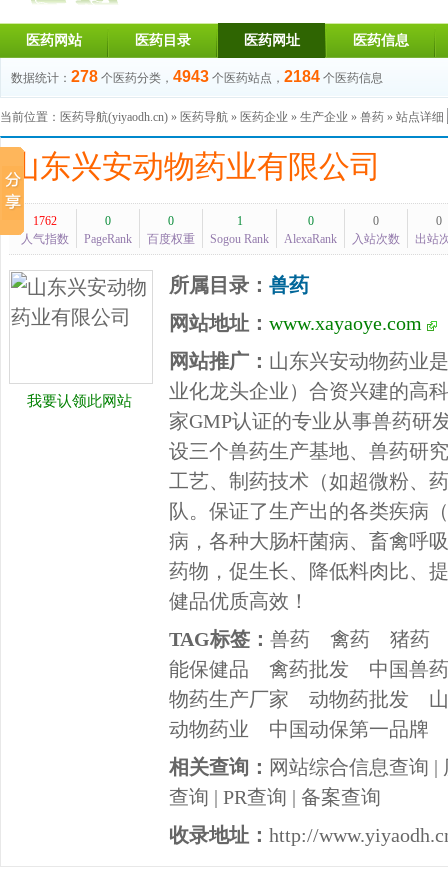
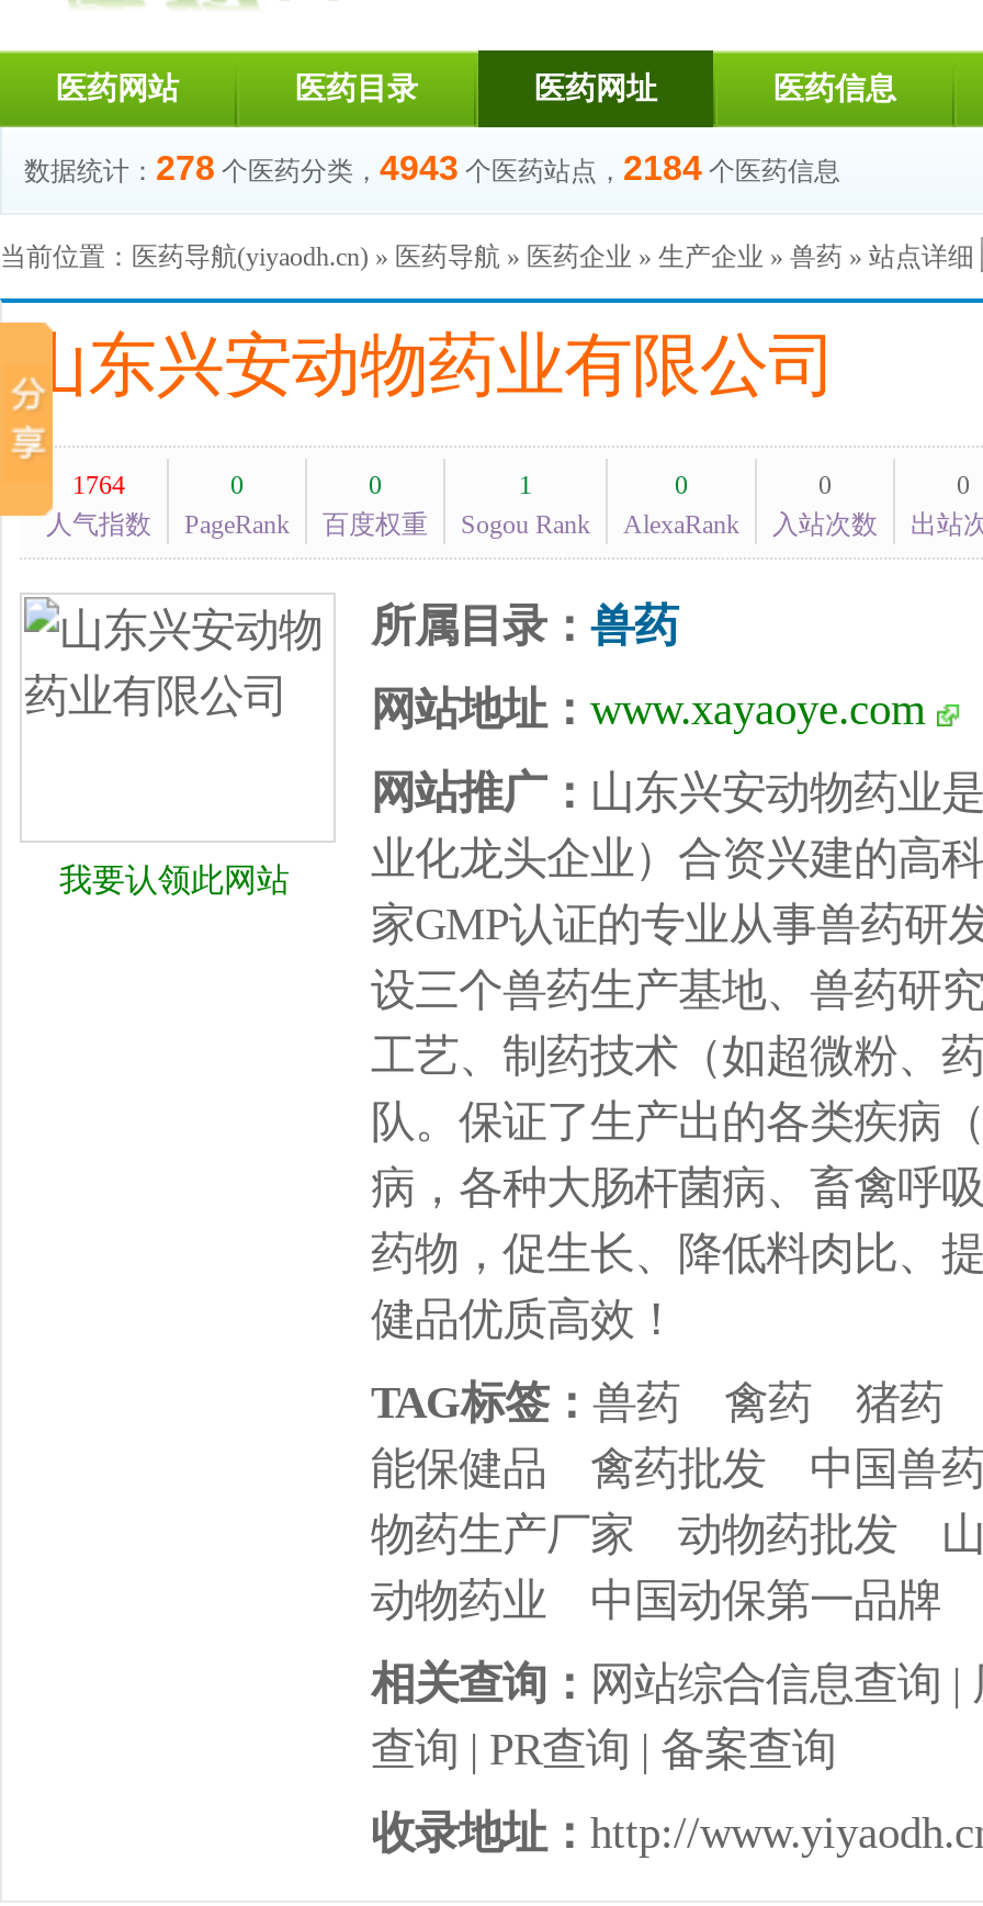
[33,214,57,228] 1762 -> [72,470,125,500] 1764

